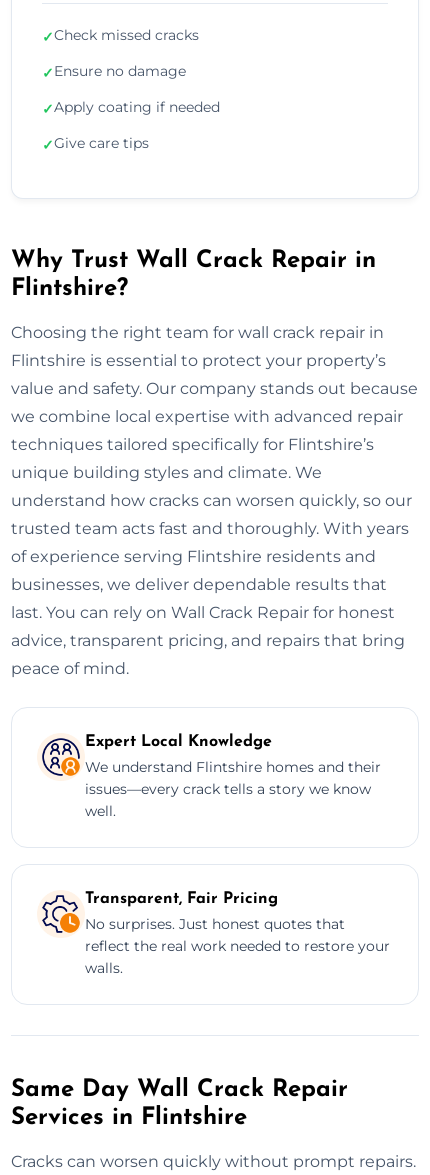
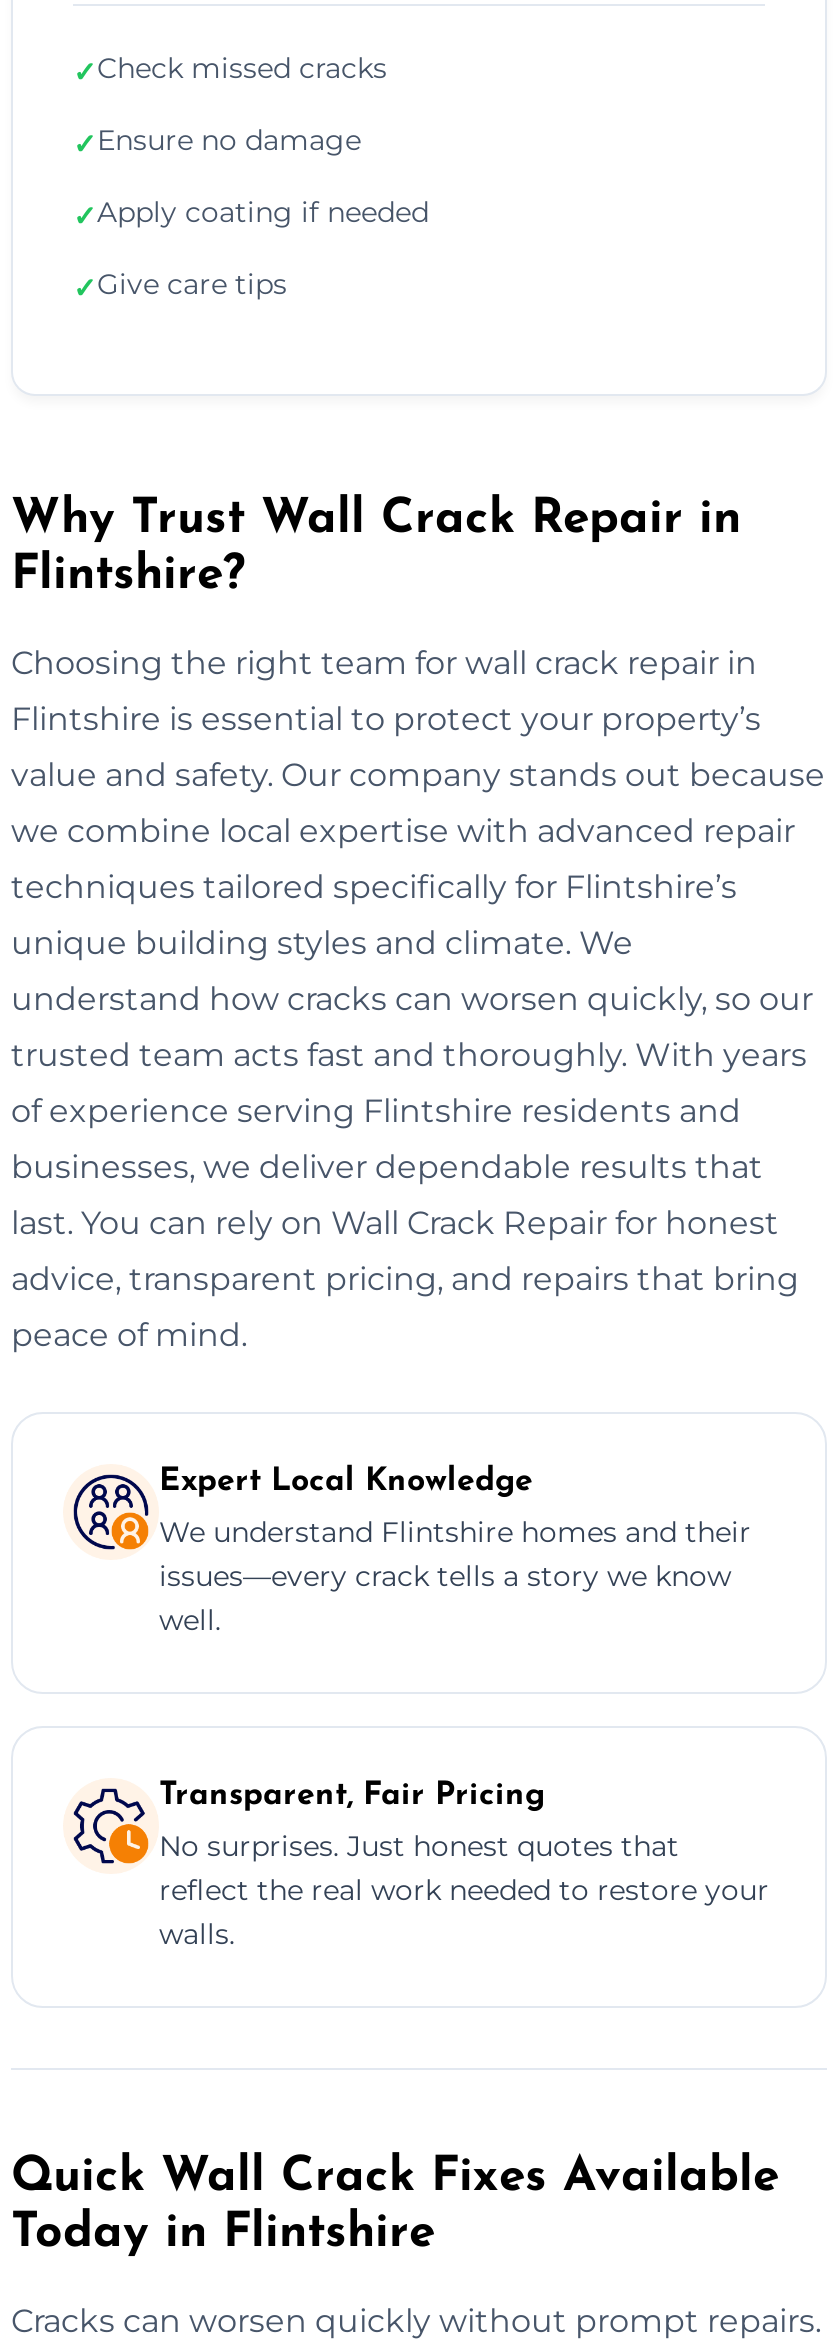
[11,1078,348,1130] Same Day Wall Crack Repair | Services in Flintshire -> [11,2153,779,2257] Quick Wall Crack Fixes Available | Today in Flintshire

